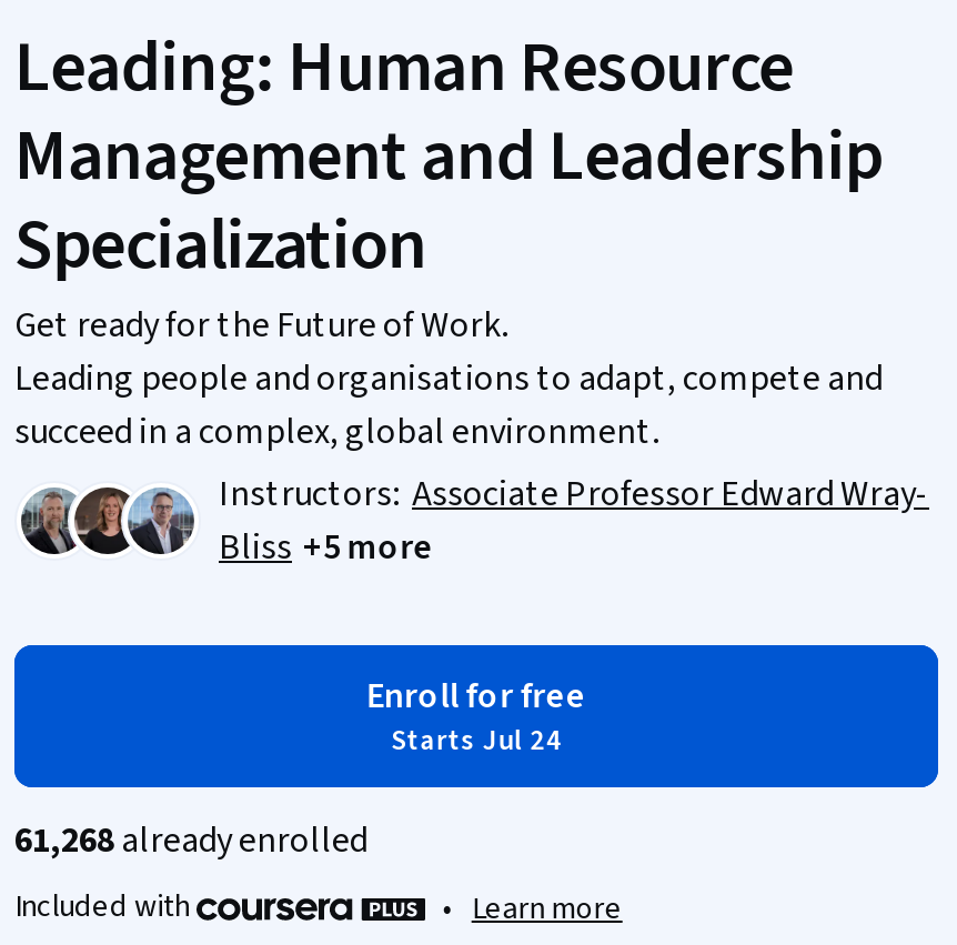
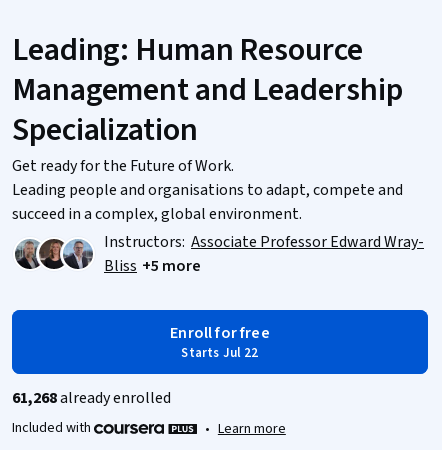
[391,721,562,761] Starts Jul 24 -> [181,344,258,362] Starts Jul 22

